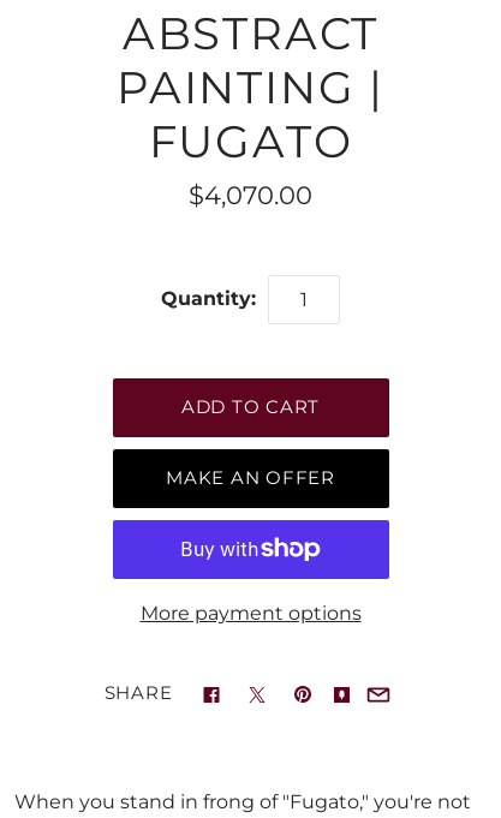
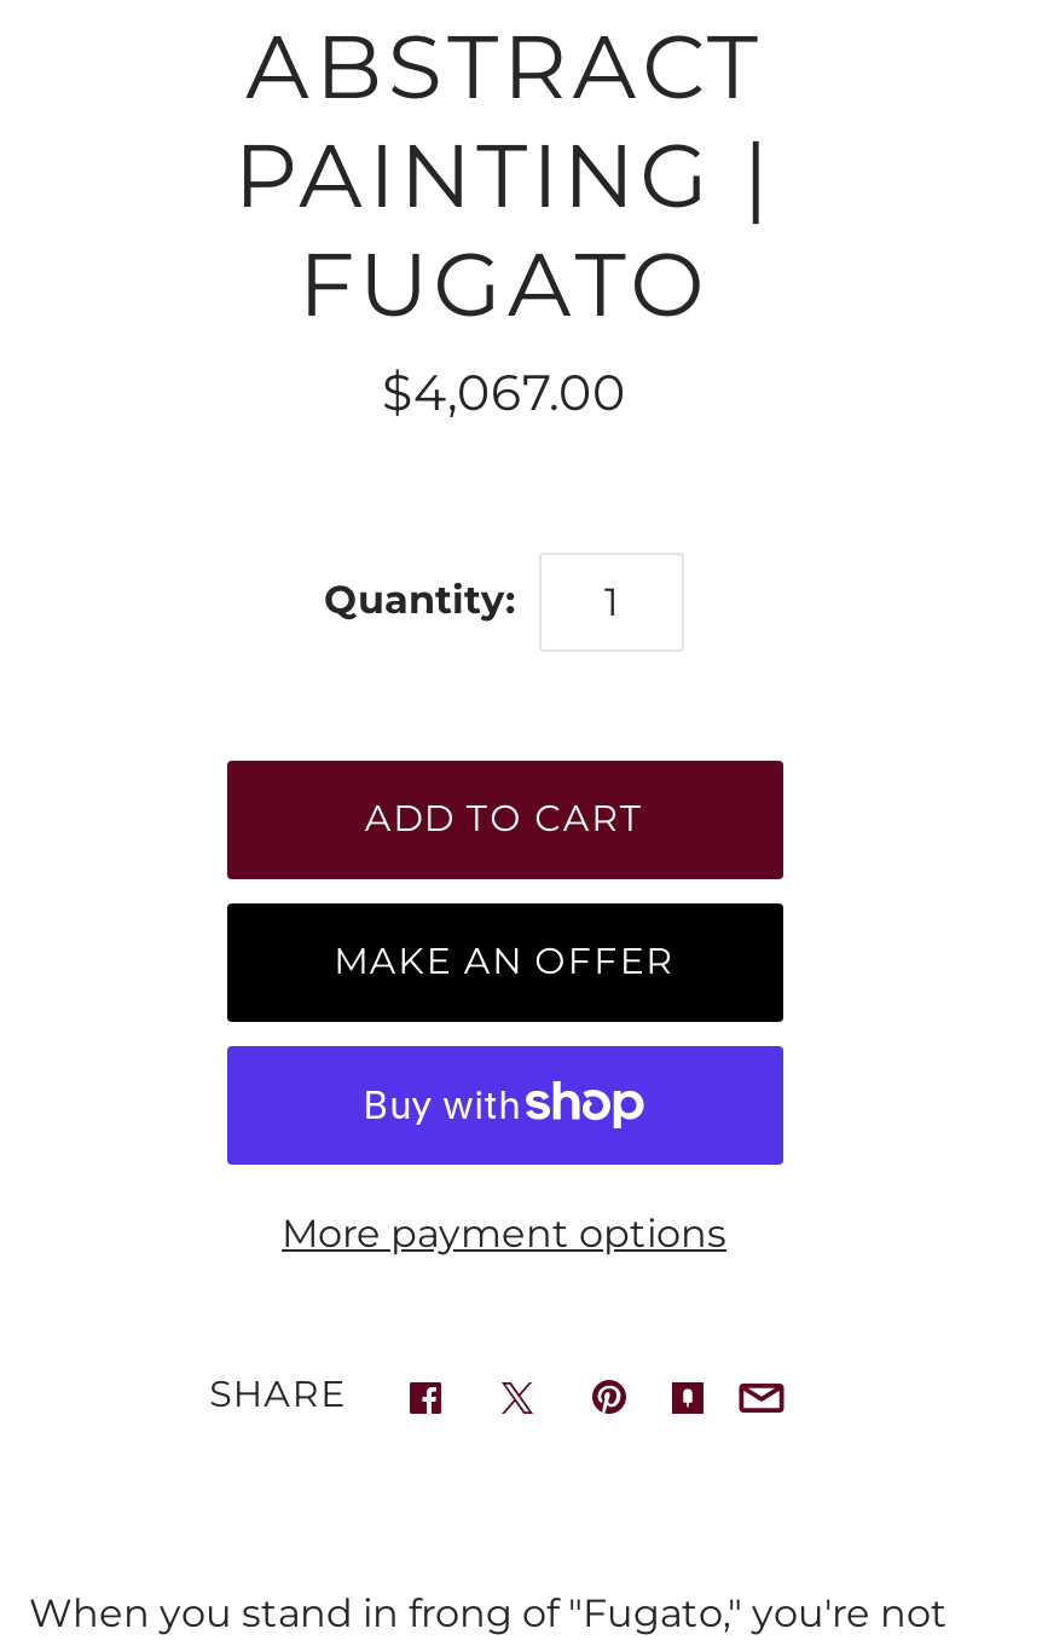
[189,180,312,210] $4,070.00 -> [382,361,626,422] $4,067.00

